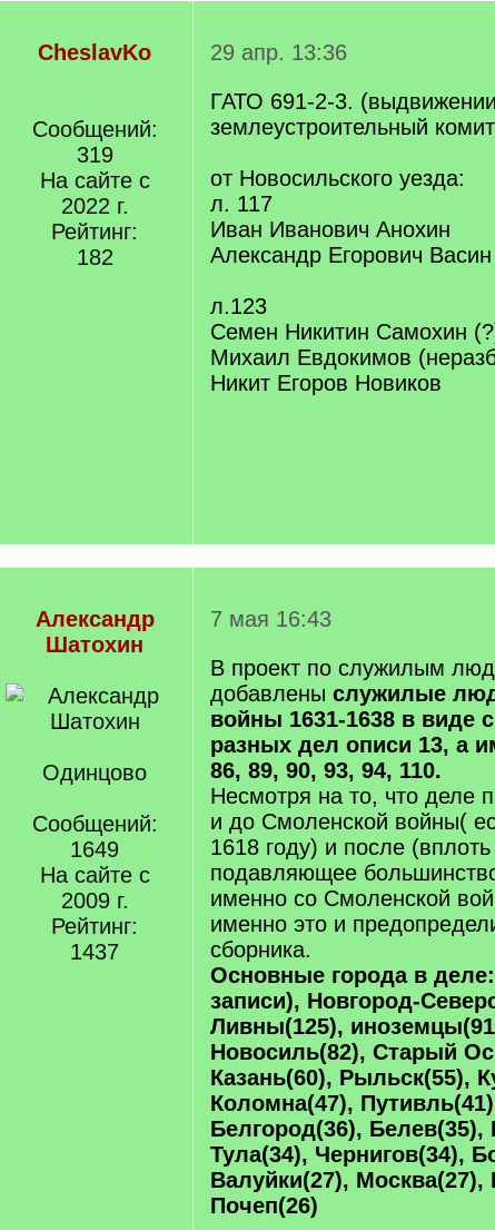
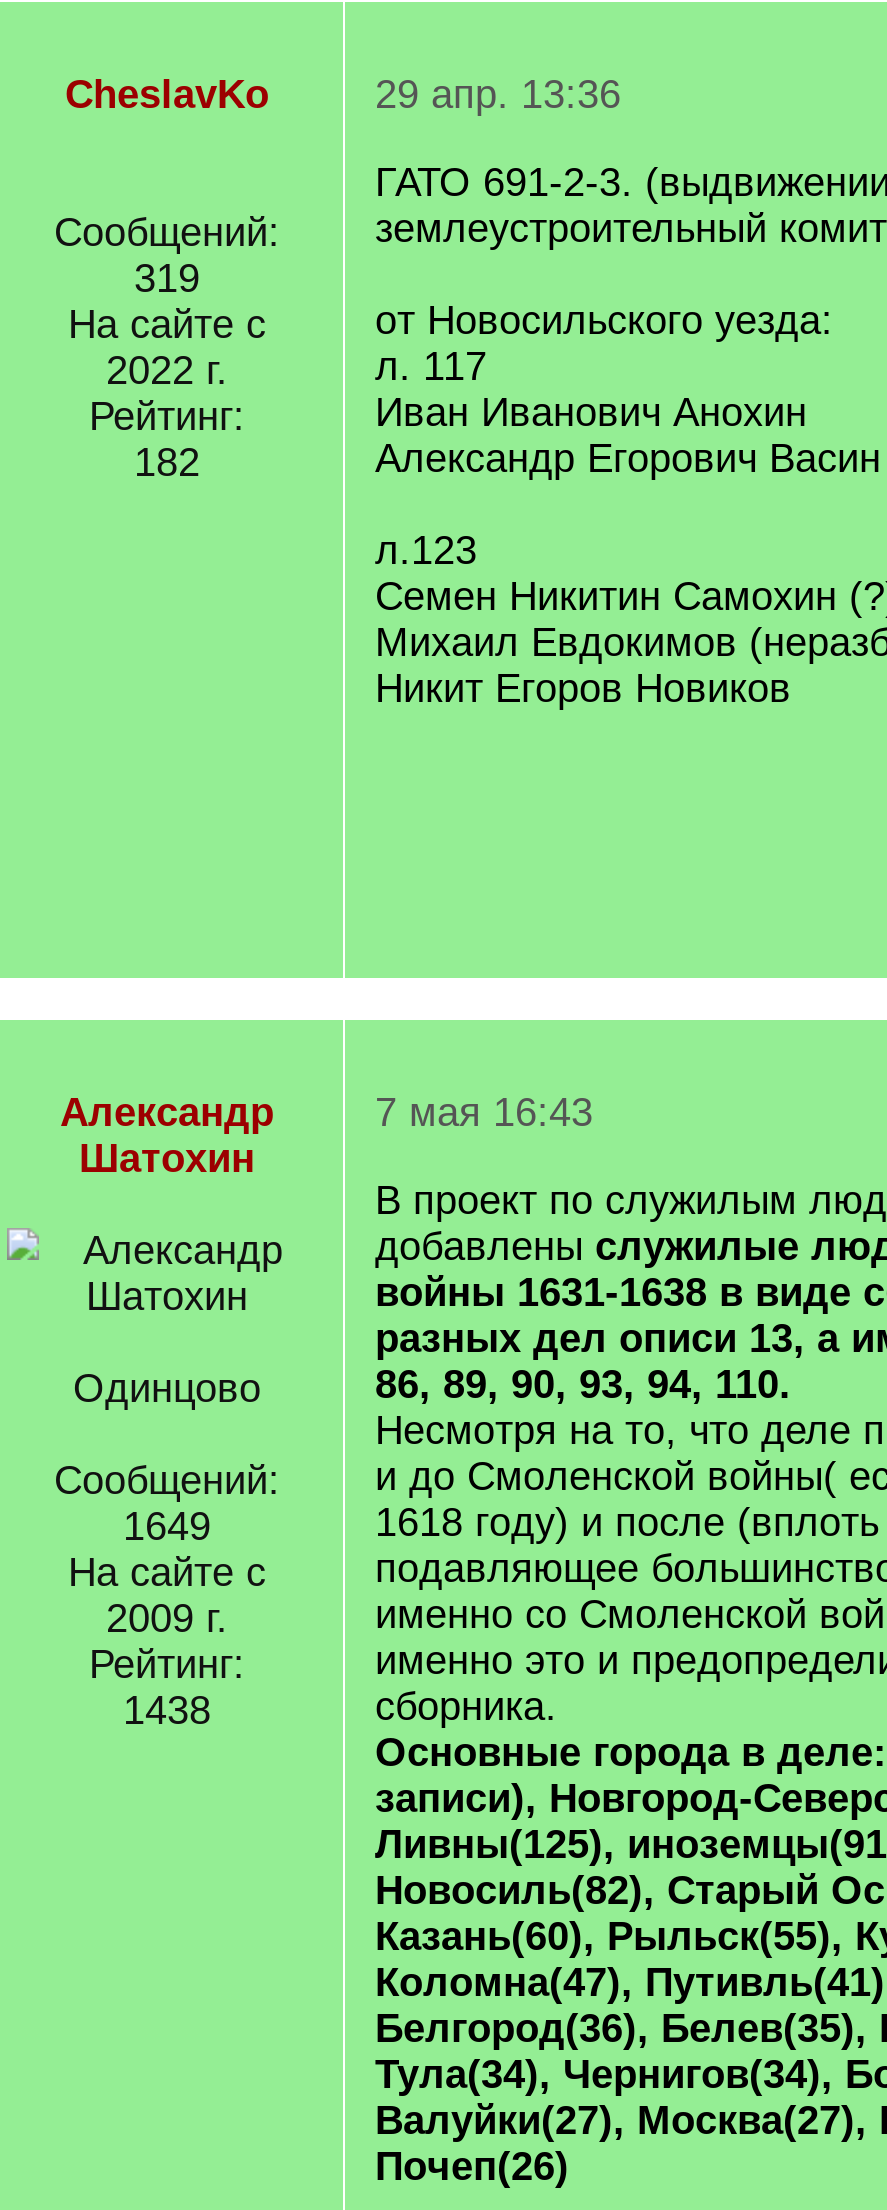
[70,939,119,964] 1437 -> [123,1688,211,1732] 1438

